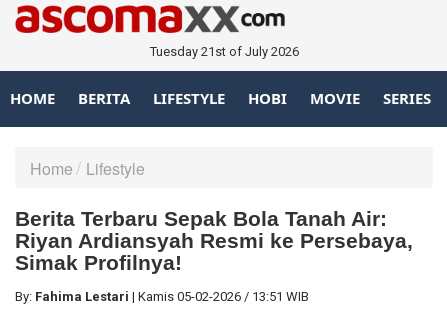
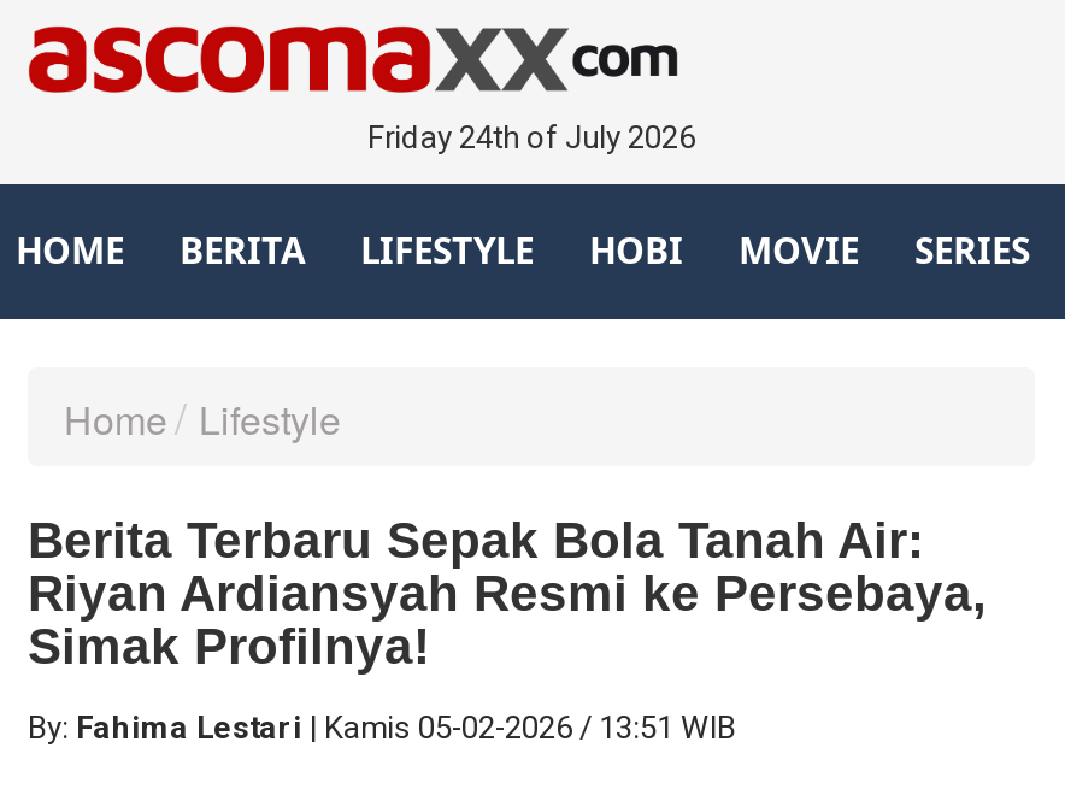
[149,44,298,59] Tuesday 21st of July 2026 -> [367,119,695,155] Friday 24th of July 2026

